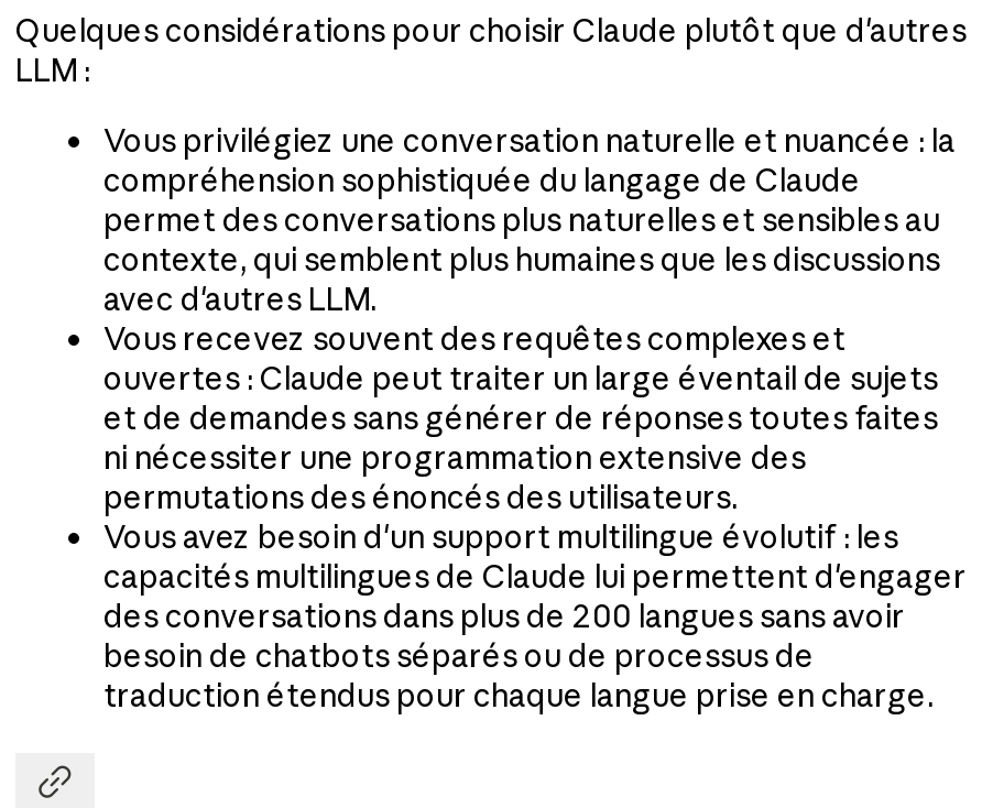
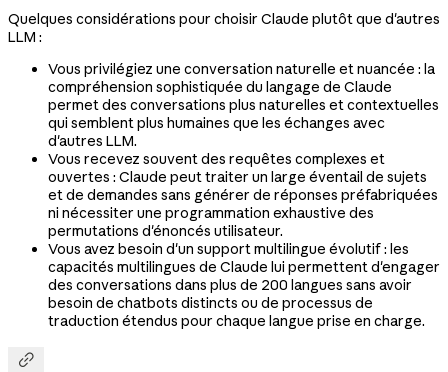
[103,201,940,320] permet des conversations plus naturelles et sensibles au | contexte, qui semblent plus humaines que les discussions | avec d'autres LLM. -> [48,96,439,150] permet des conversations plus naturelles et contextuelles | qui semblent plus humaines que les échanges avec | d'autres LLM.
[103,399,938,518] et de demandes sans générer de réponses toutes faites | ni nécessiter une programmation extensive des | permutations des énoncés des utilisateurs. -> [48,186,438,240] et de demandes sans générer de réponses préfabriquées | ni nécessiter une programmation exhaustive des | permutations d'énoncés utilisateur.
[103,637,815,676] besoin de chatbots séparés ou de processus de -> [48,294,373,312] besoin de chatbots distincts ou de processus de

